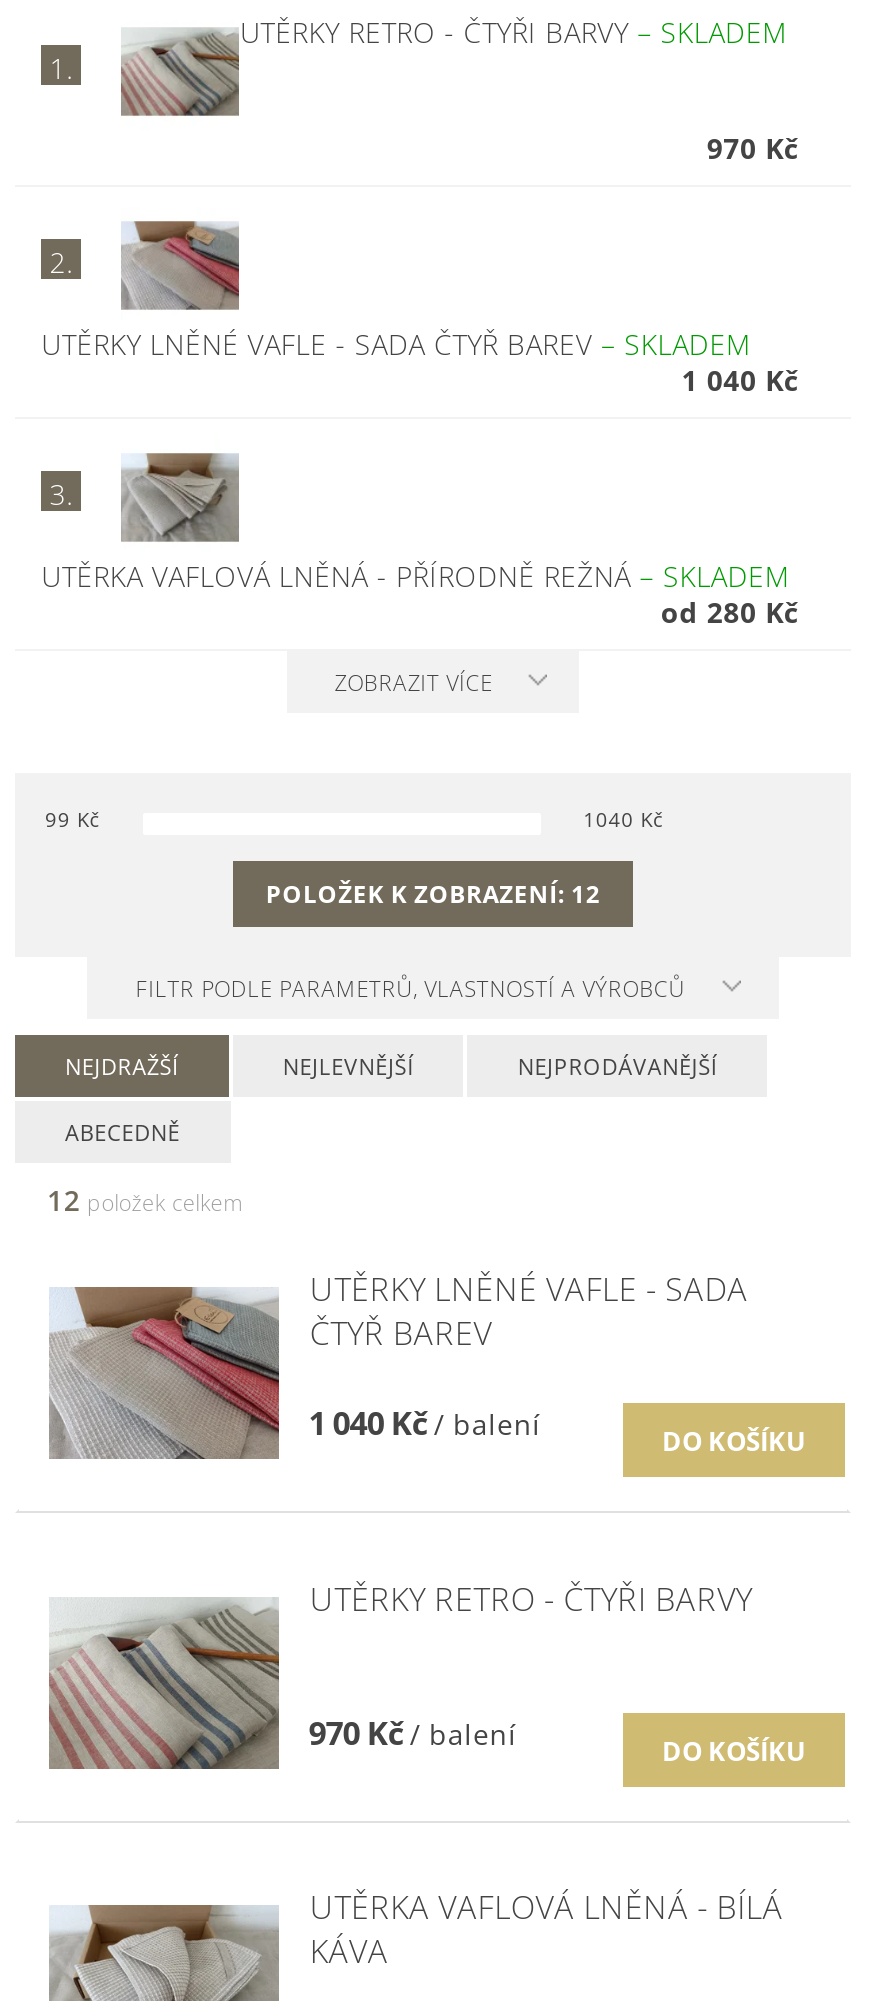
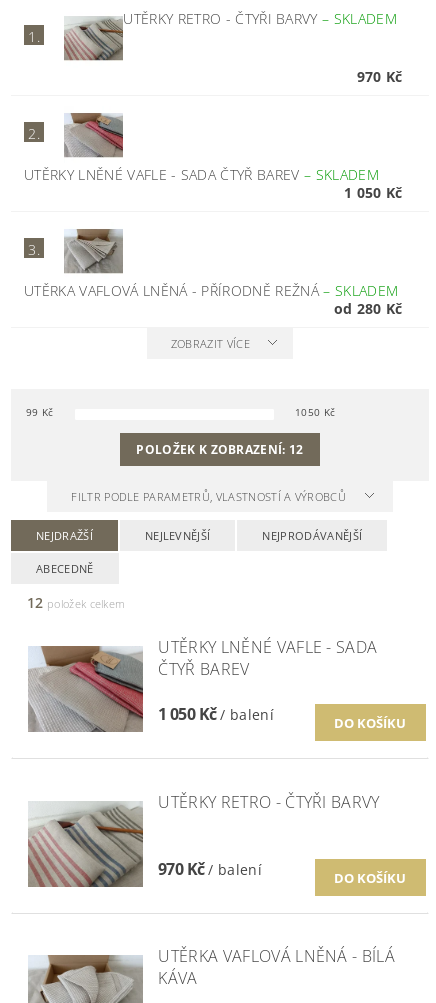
[681,361,799,399] 1 040 Kč -> [344,183,403,202] 1 050 Kč
[583,805,664,833] 1040 Kč -> [295,405,335,419] 1050 Kč
[308,1402,541,1446] 1 040 Kč/ balení -> [158,703,274,725] 1 050 Kč/ balení

